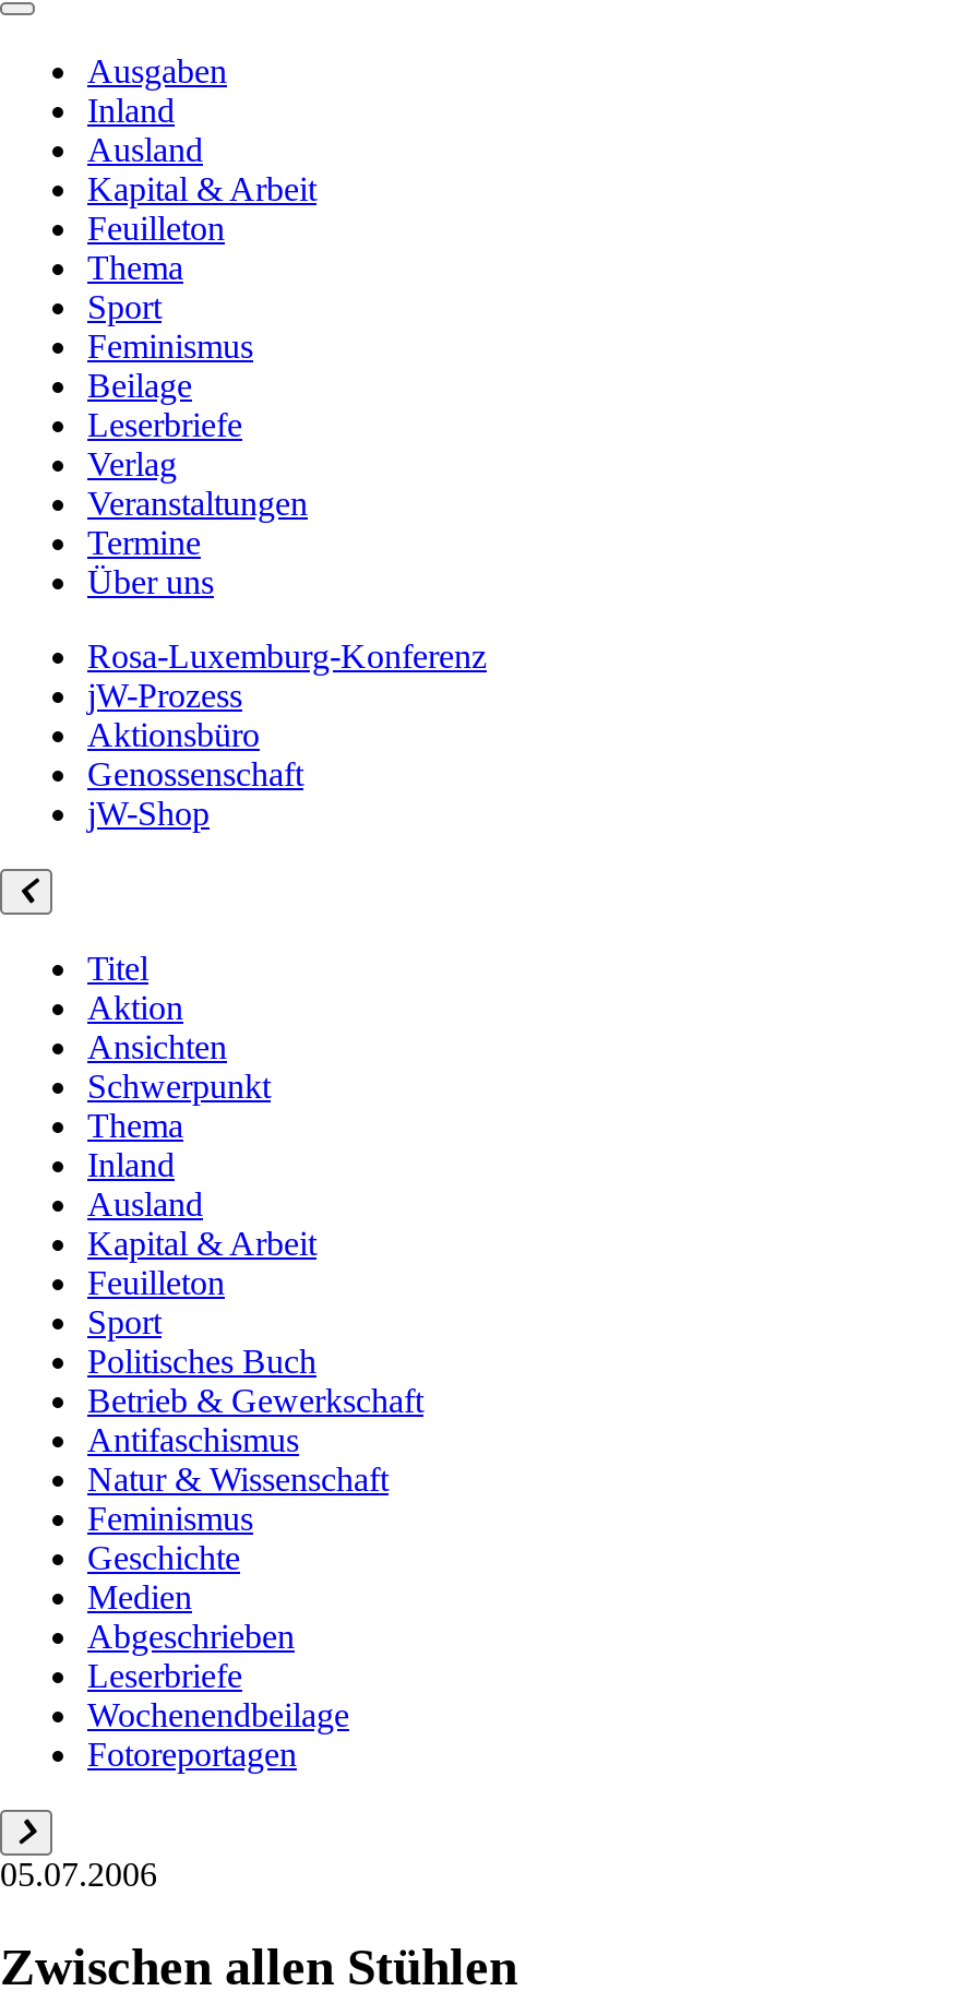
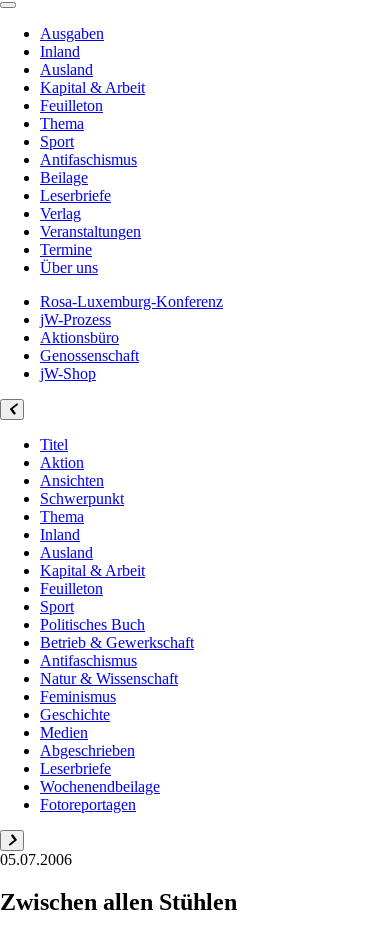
[87,327,253,365] Feminismus -> [40,151,137,168] Antifaschismus

